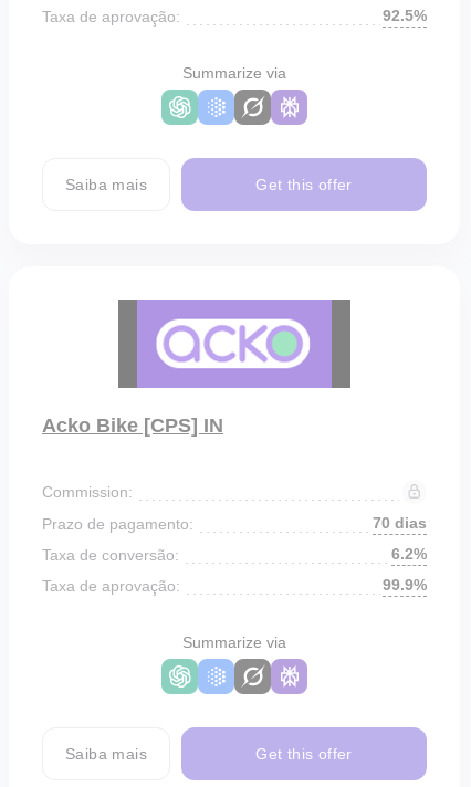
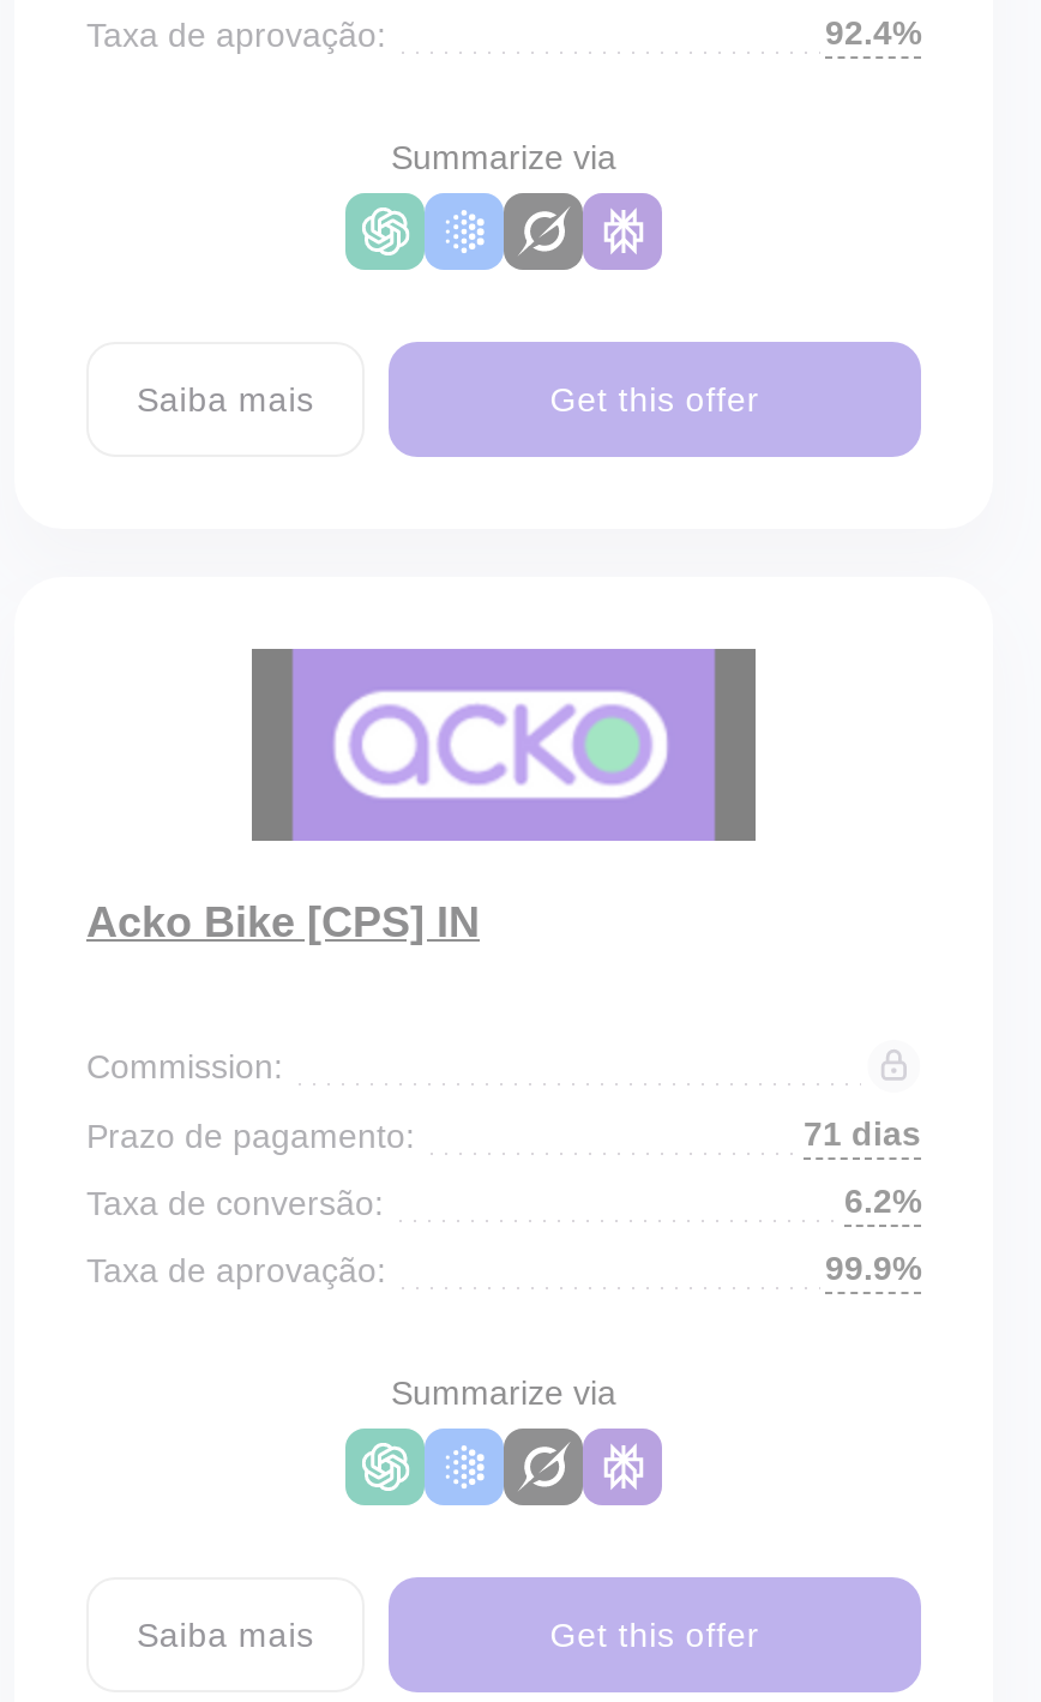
[383,7,427,24] 92.5% -> [825,13,921,52] 92.4%
[373,514,427,532] 70 dias -> [804,1114,921,1153] 71 dias

